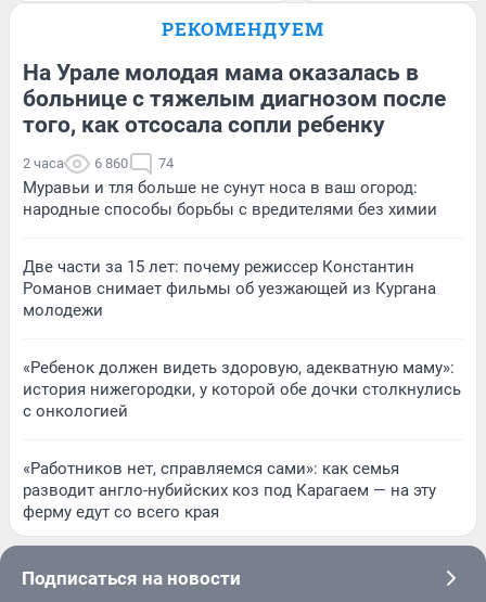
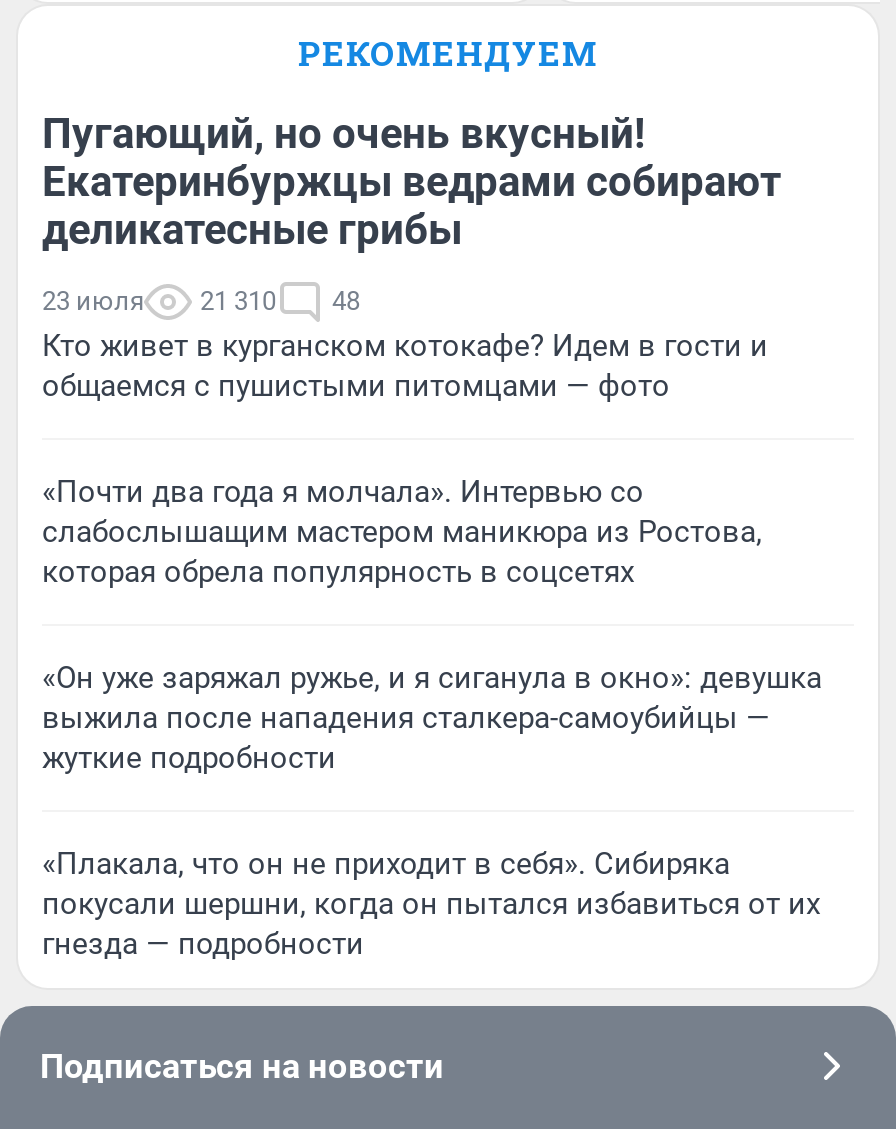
[23,59,446,137] На Урале молодая мама оказалась в | больнице с тяжелым диагнозом после | того, как отсосала сопли ребенку -> [42,109,782,253] Пугающий, но очень вкусный! | Екатеринбуржцы ведрами собирают | деликатесные грибы
[23,155,437,219] 2 часа | 6 860 | 74 | Муравьи и тля больше не сунут носа в ваш огород: | народные способы борьбы с вредителями без химии -> [42,285,768,403] 23 июля | 21 310 | 48 | Кто живет в курганском котокафе? Идем в гости и | общаемся с пушистыми питомцами — фото
[23,257,436,320] Две части за 15 лет: почему режиссер Константин | Романов снимает фильмы об уезжающей из Кургана | молодежи -> [42,473,762,589] «Почти два года я молчала». Интервью со | слабослышащим мастером маникюра из Ростова, | которая обрела популярность в соцсетях
[23,358,461,421] «Ребенок должен видеть здоровую, адекватную маму»: | история нижегородки, у которой обе дочки столкнулись | с онкологией -> [42,659,822,775] «Он уже заряжал ружье, и я сиганула в окно»: девушка | выжила после нападения сталкера-самоубийцы — | жуткие подробности
[23,458,436,521] «Работников нет, справляемся сами»: как семья | разводит англо-нубийских коз под Карагаем — на эту | ферму едут со всего края -> [42,845,820,961] «Плакала, что он не приходит в себя». Сибиряка | покусали шершни, когда он пытался избавиться от их | гнезда — подробности

